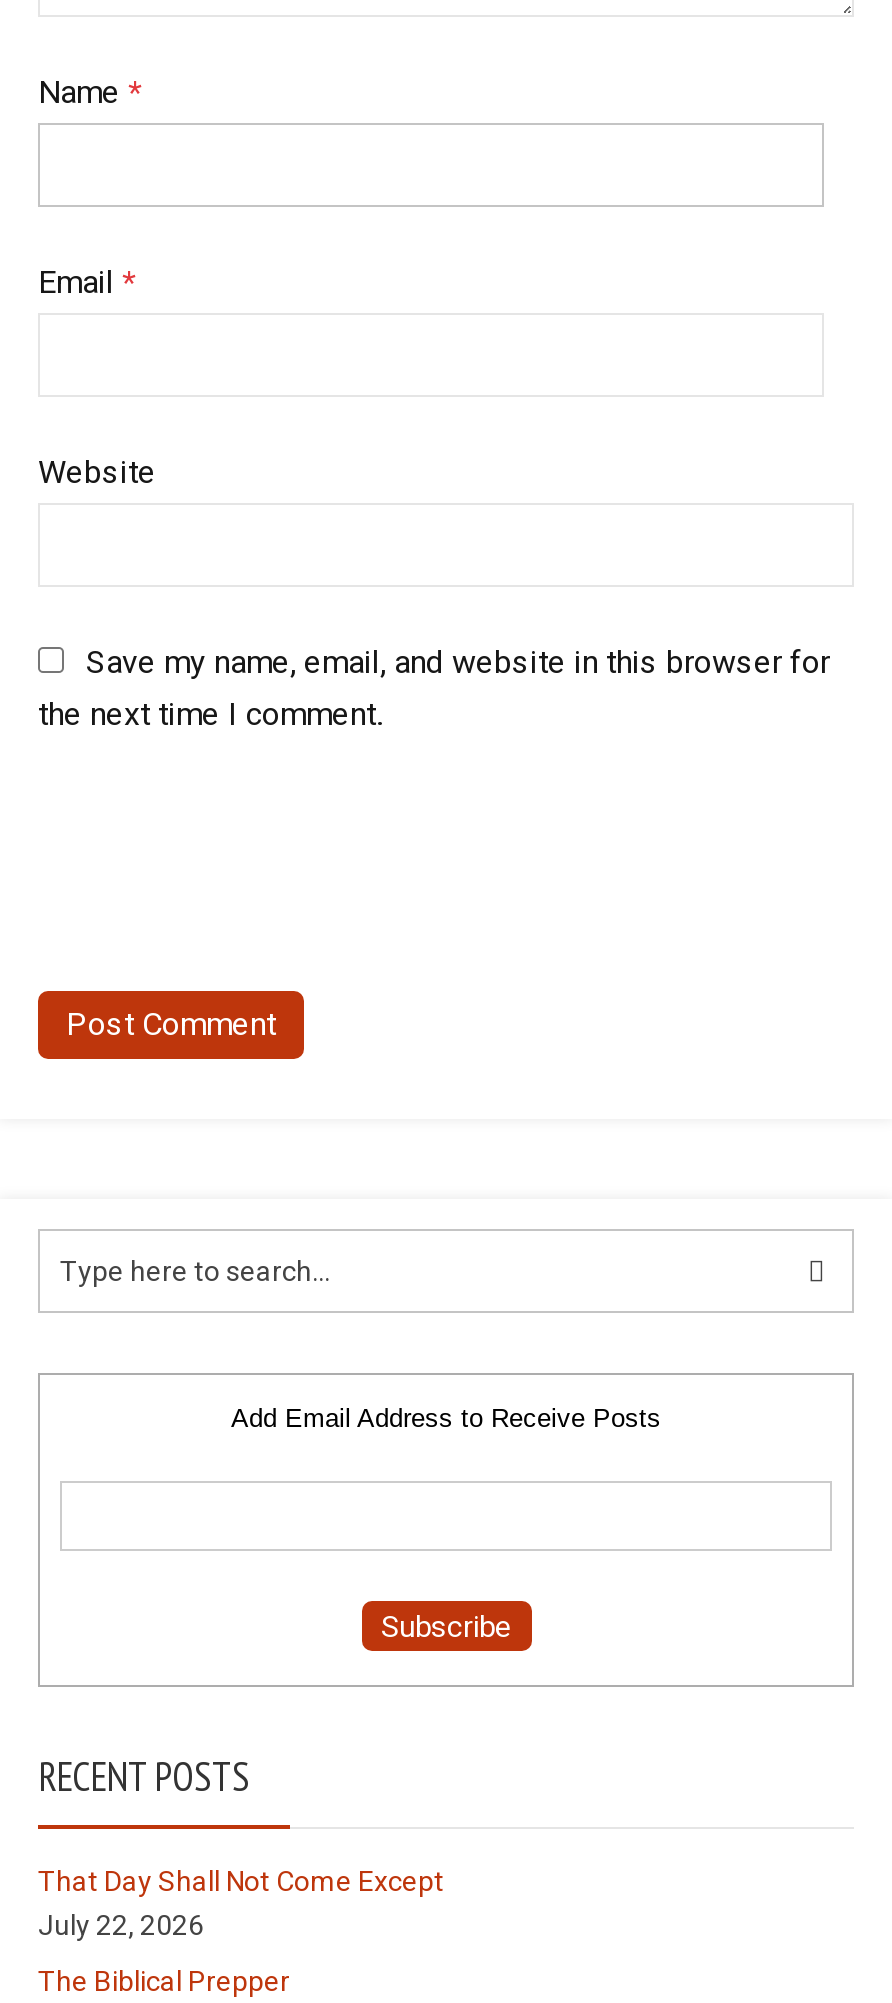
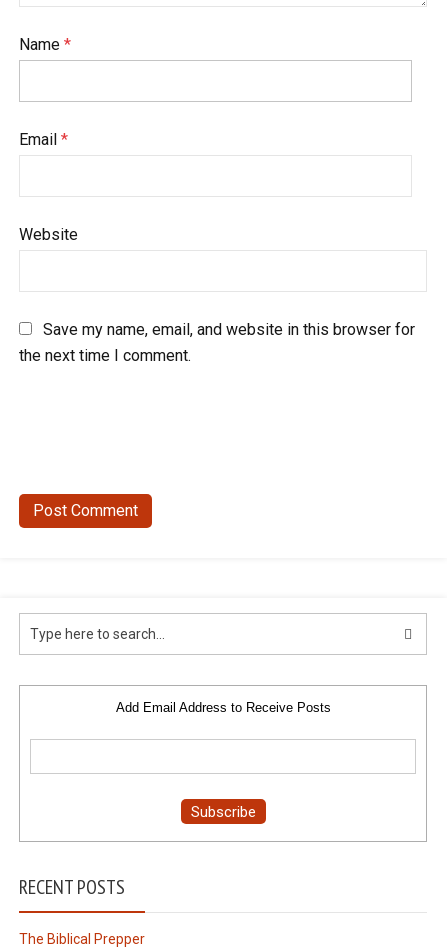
[38,1865,444,1941] That Day Shall Not Come Except | July 22, 2026 -> none

